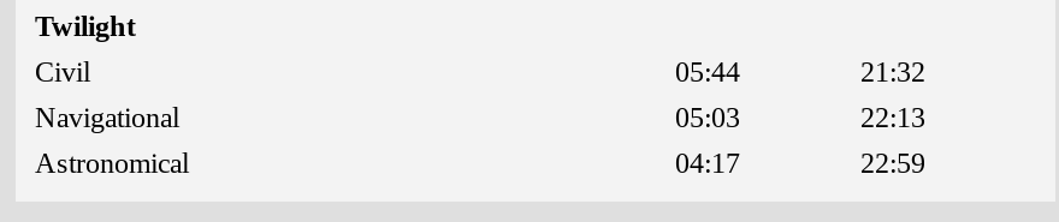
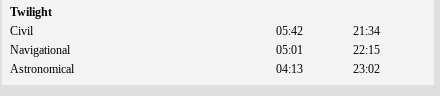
[675,56,740,89] 05:44 -> [276,24,303,38] 05:42
[860,56,925,89] 21:32 -> [353,24,380,38] 21:34
[675,101,740,135] 05:03 -> [276,43,303,57] 05:01
[860,101,925,135] 22:13 -> [353,43,380,57] 22:15
[675,147,740,180] 04:17 -> [276,62,303,76] 04:13
[860,147,925,180] 22:59 -> [353,62,380,76] 23:02

